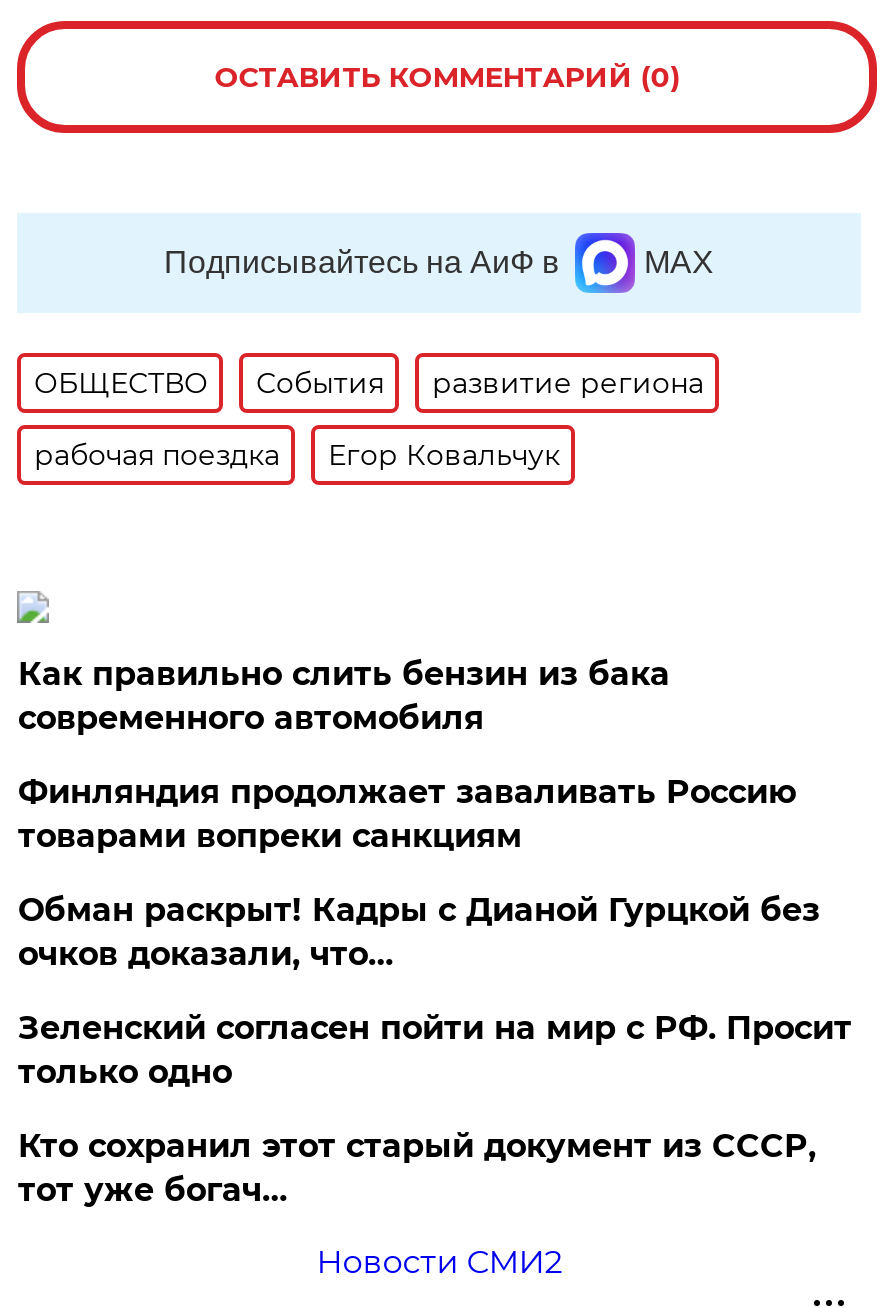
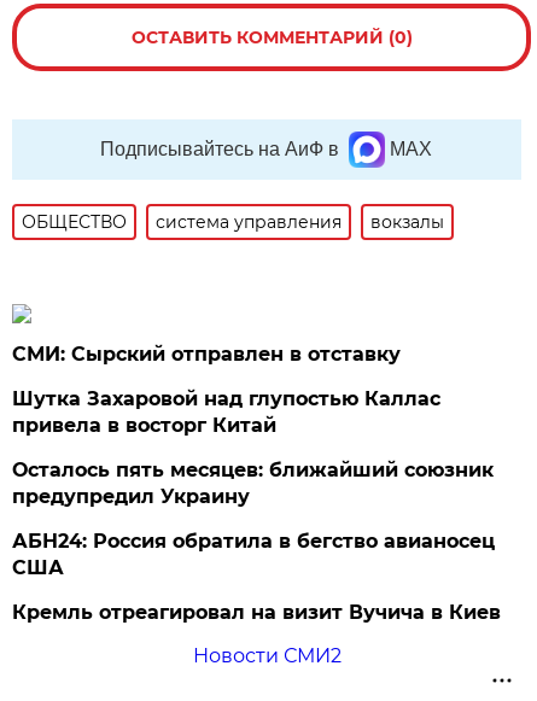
[34,365,704,473] События | развитие региона | рабочая поездка | Егор Ковальчук -> [156,211,445,233] система управления | вокзалы
[18,655,852,1209] Как правильно слить бензин из бака | современного автомобиля | Финляндия продолжает заваливать Россию | товарами вопреки санкциям | Обман раскрыт! Кадры с Дианой Гурцкой без | очков доказали, что… | Зеленский согласен пойти на мир с РФ. Просит | только одно | Кто сохранил этот старый документ из СССР, | тот уже богач… -> [13,343,501,624] СМИ: Сырский отправлен в отставку | Шутка Захаровой над глупостью Каллас | привела в восторг Китай | Осталось пять месяцев: ближайший союзник | предупредил Украину | АБН24: Россия обратила в бегство авианосец | США | Кремль отреагировал на визит Вучича в Киев

